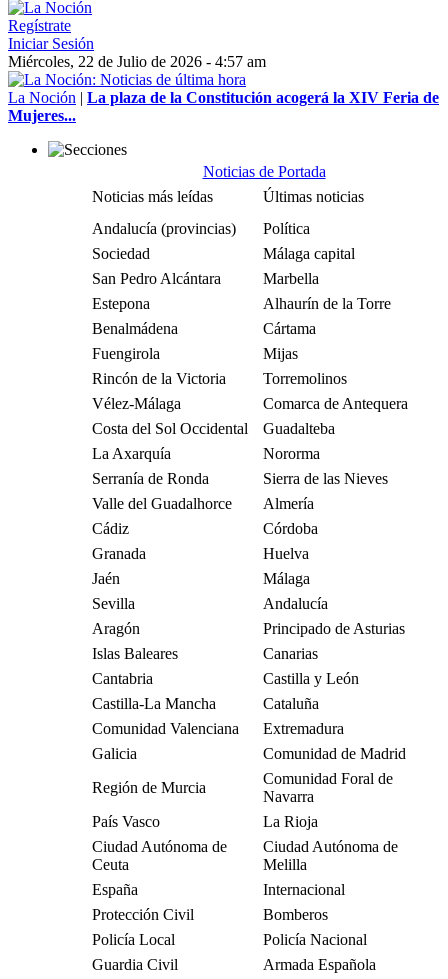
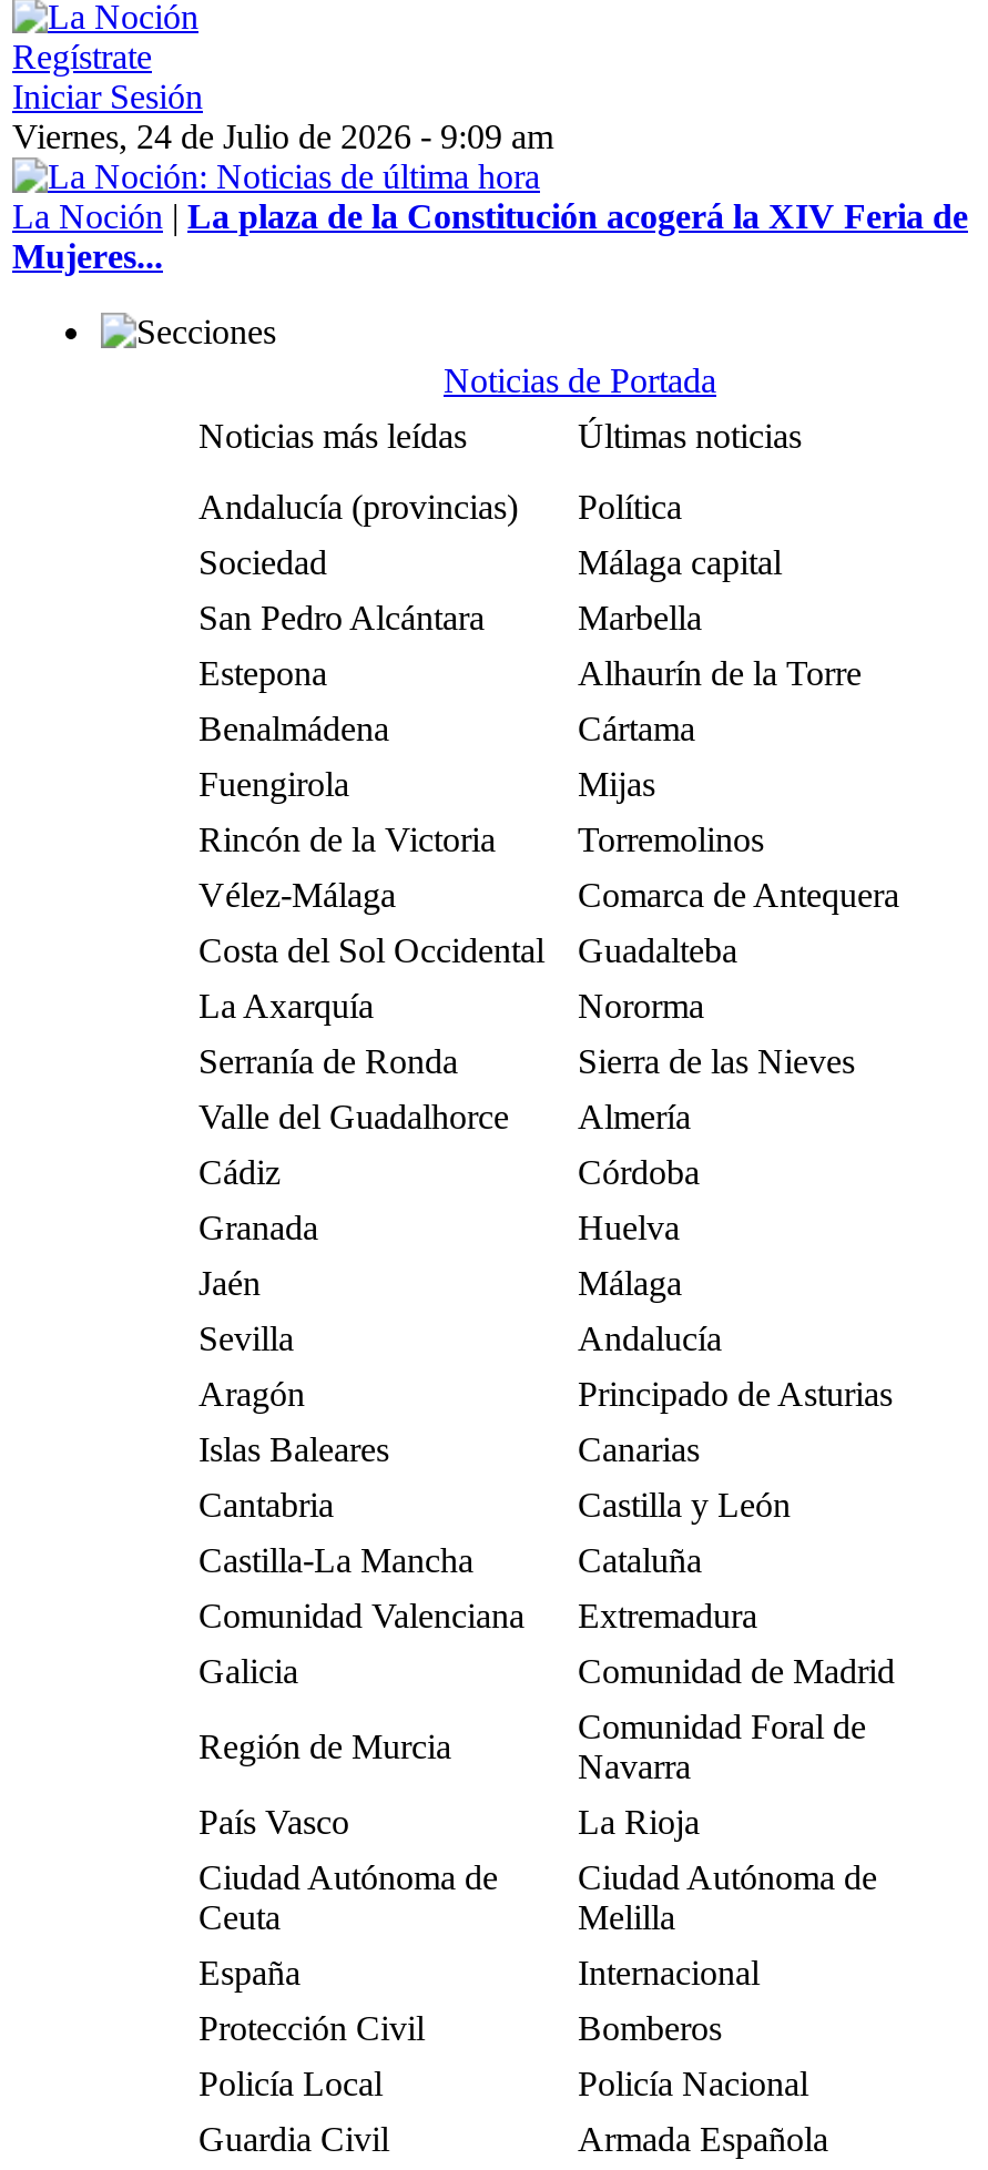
[8,53,266,70] Miércoles, 22 de Julio de 2026 - 4:57 am -> [12,118,553,155] Viernes, 24 de Julio de 2026 - 9:09 am

